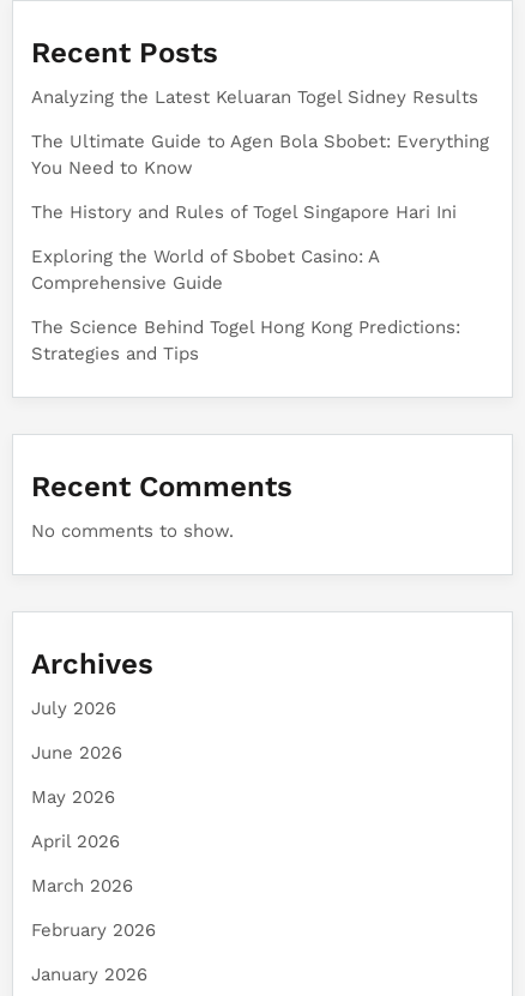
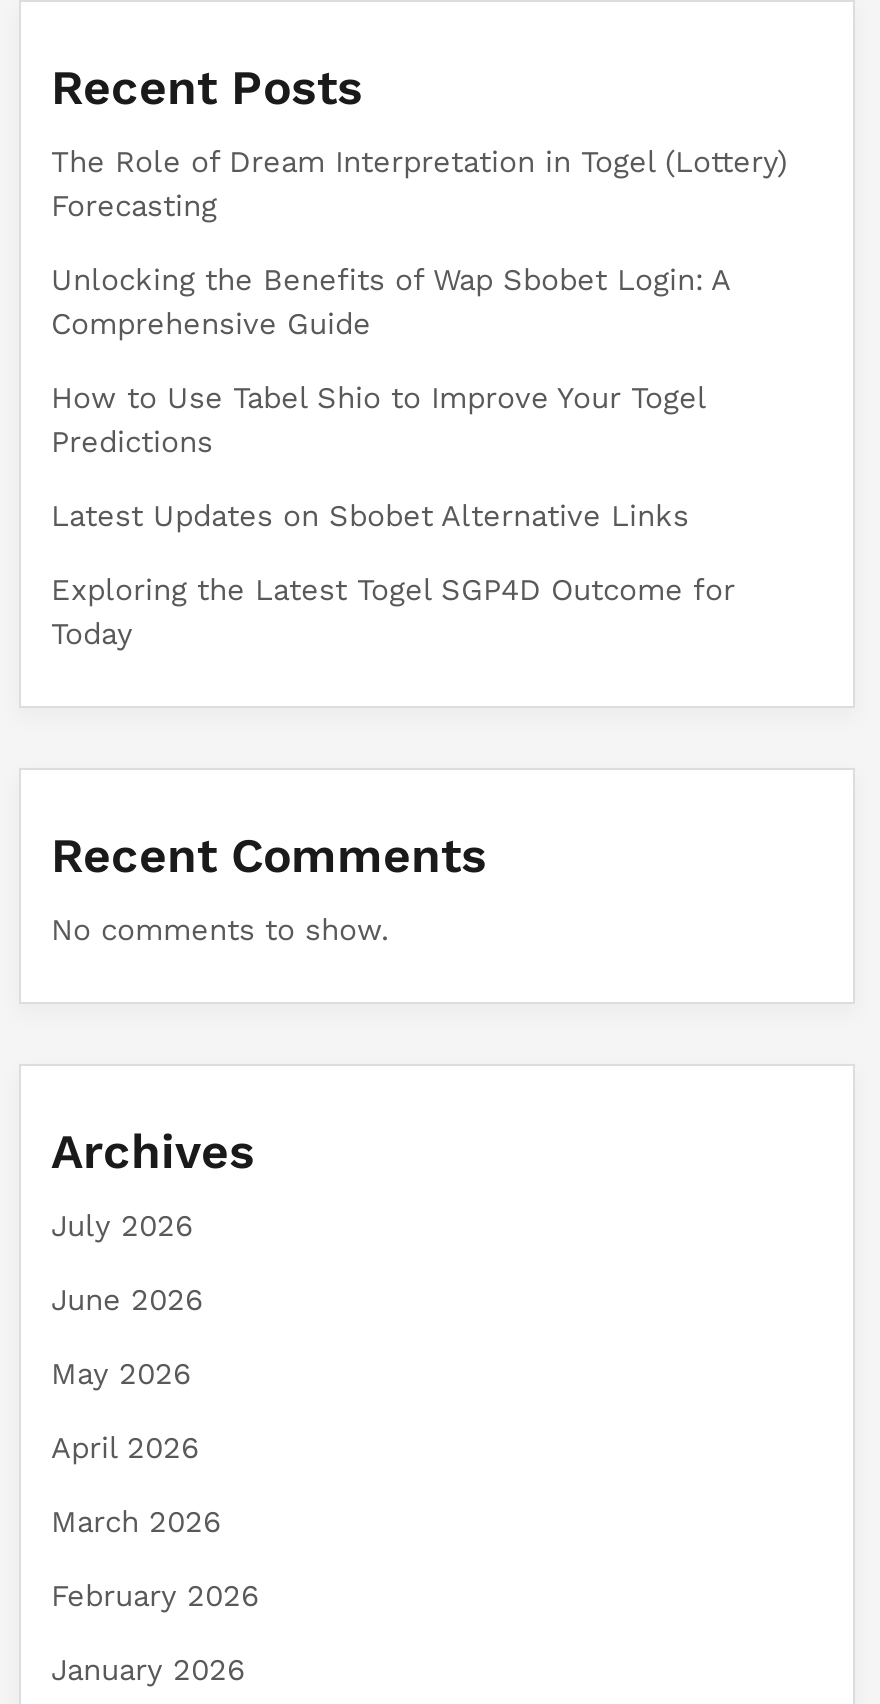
[31,86,489,267] Analyzing the Latest Keluaran Togel Sidney Results | The Ultimate Guide to Agen Bola Sbobet: Everything | You Need to Know | The History and Rules of Togel Singapore Hari Ini | Exploring the World of Sbobet Casino: A -> [51,144,787,298] The Role of Dream Interpretation in Togel (Lottery) | Forecasting | Unlocking the Benefits of Wap Sbobet Login: A
moved [31,272,223,294] -> [51,306,371,342]: Comprehensive Guide
[31,316,460,364] The Science Behind Togel Hong Kong Predictions: | Strategies and Tips -> [51,380,735,652] How to Use Tabel Shio to Improve Your Togel | Predictions | Latest Updates on Sbobet Alternative Links | Exploring the Latest Togel SGP4D Outcome for | Today

